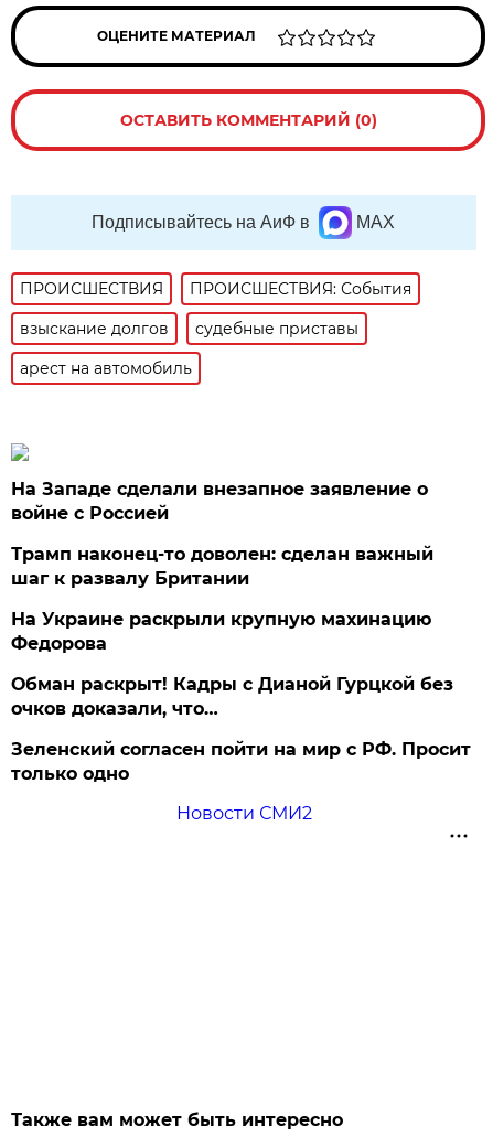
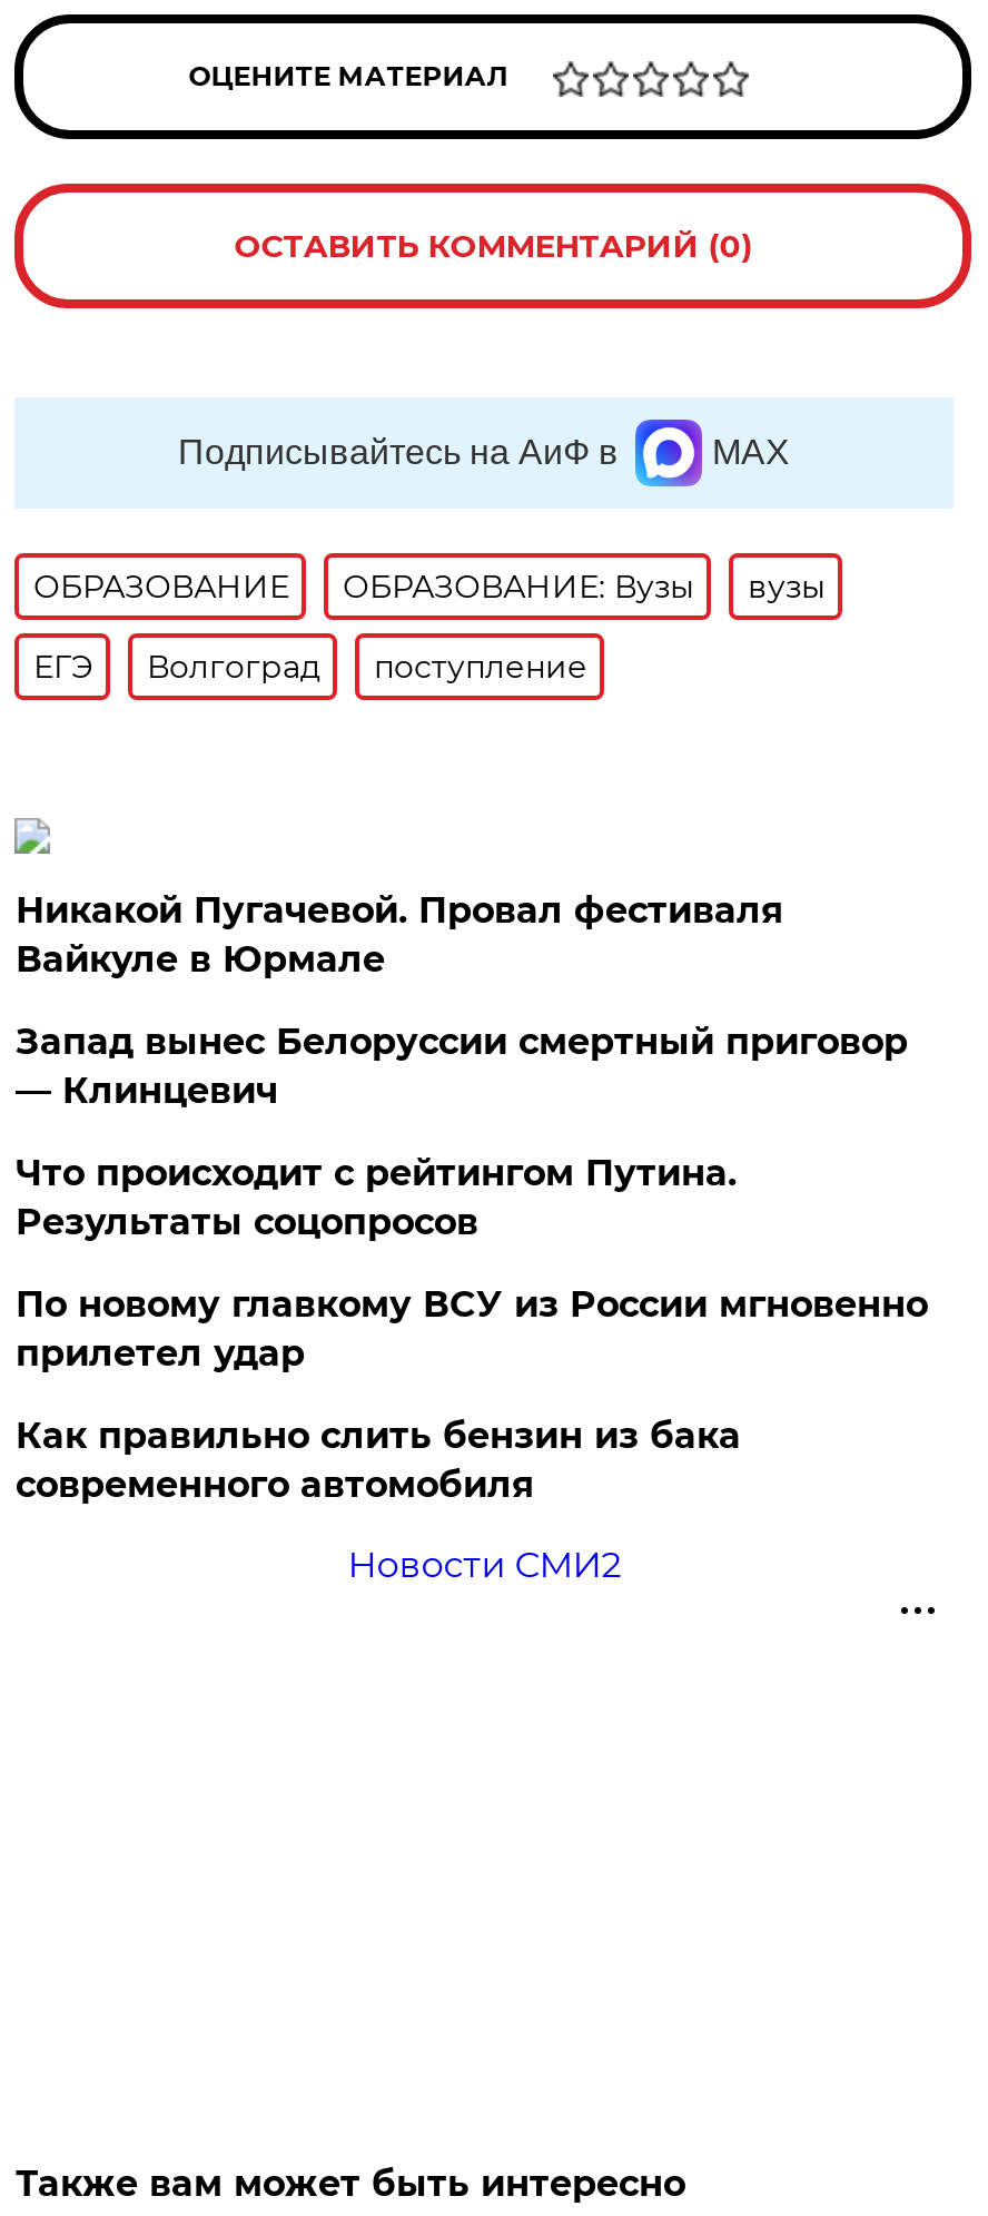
[20,279,412,378] ПРОИСШЕСТВИЯ | ПРОИСШЕСТВИЯ: События | взыскание долгов | судебные приставы | арест на автомобиль -> [33,566,825,687] ОБРАЗОВАНИЕ | ОБРАЗОВАНИЕ: Вузы | вузы | ЕГЭ | Волгоград | поступление
[11,479,471,784] На Западе сделали внезапное заявление о | войне с Россией | Трамп наконец-то доволен: сделан важный | шаг к развалу Британии | На Украине раскрыли крупную махинацию | Федорова | Обман раскрыт! Кадры с Дианой Гурцкой без | очков доказали, что… | Зеленский согласен пойти на мир с РФ. Просит | только одно -> [15,889,928,1506] Никакой Пугачевой. Провал фестиваля | Вайкуле в Юрмале | Запад вынес Белоруссии смертный приговор | — Клинцевич | Что происходит с рейтингом Путина. | Результаты соцопросов | По новому главкому ВСУ из России мгновенно | прилетел удар | Как правильно слить бензин из бака | современного автомобиля

